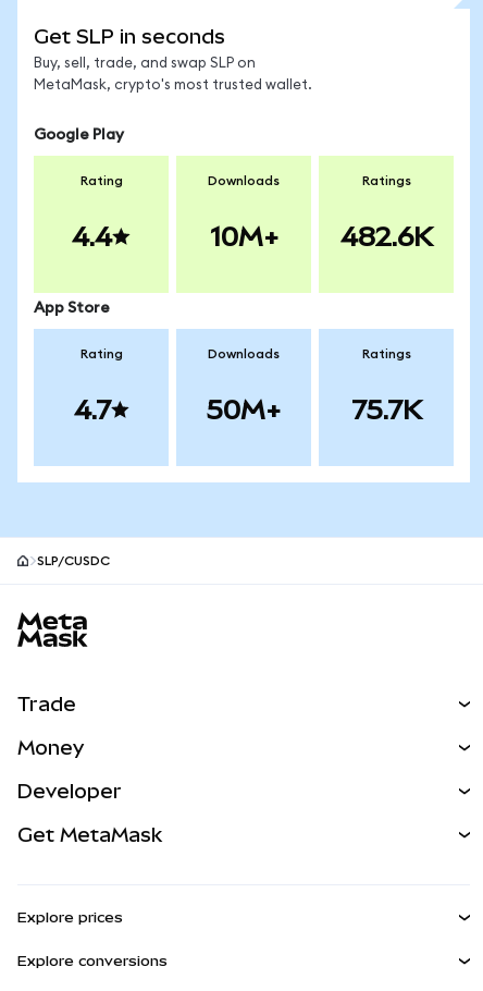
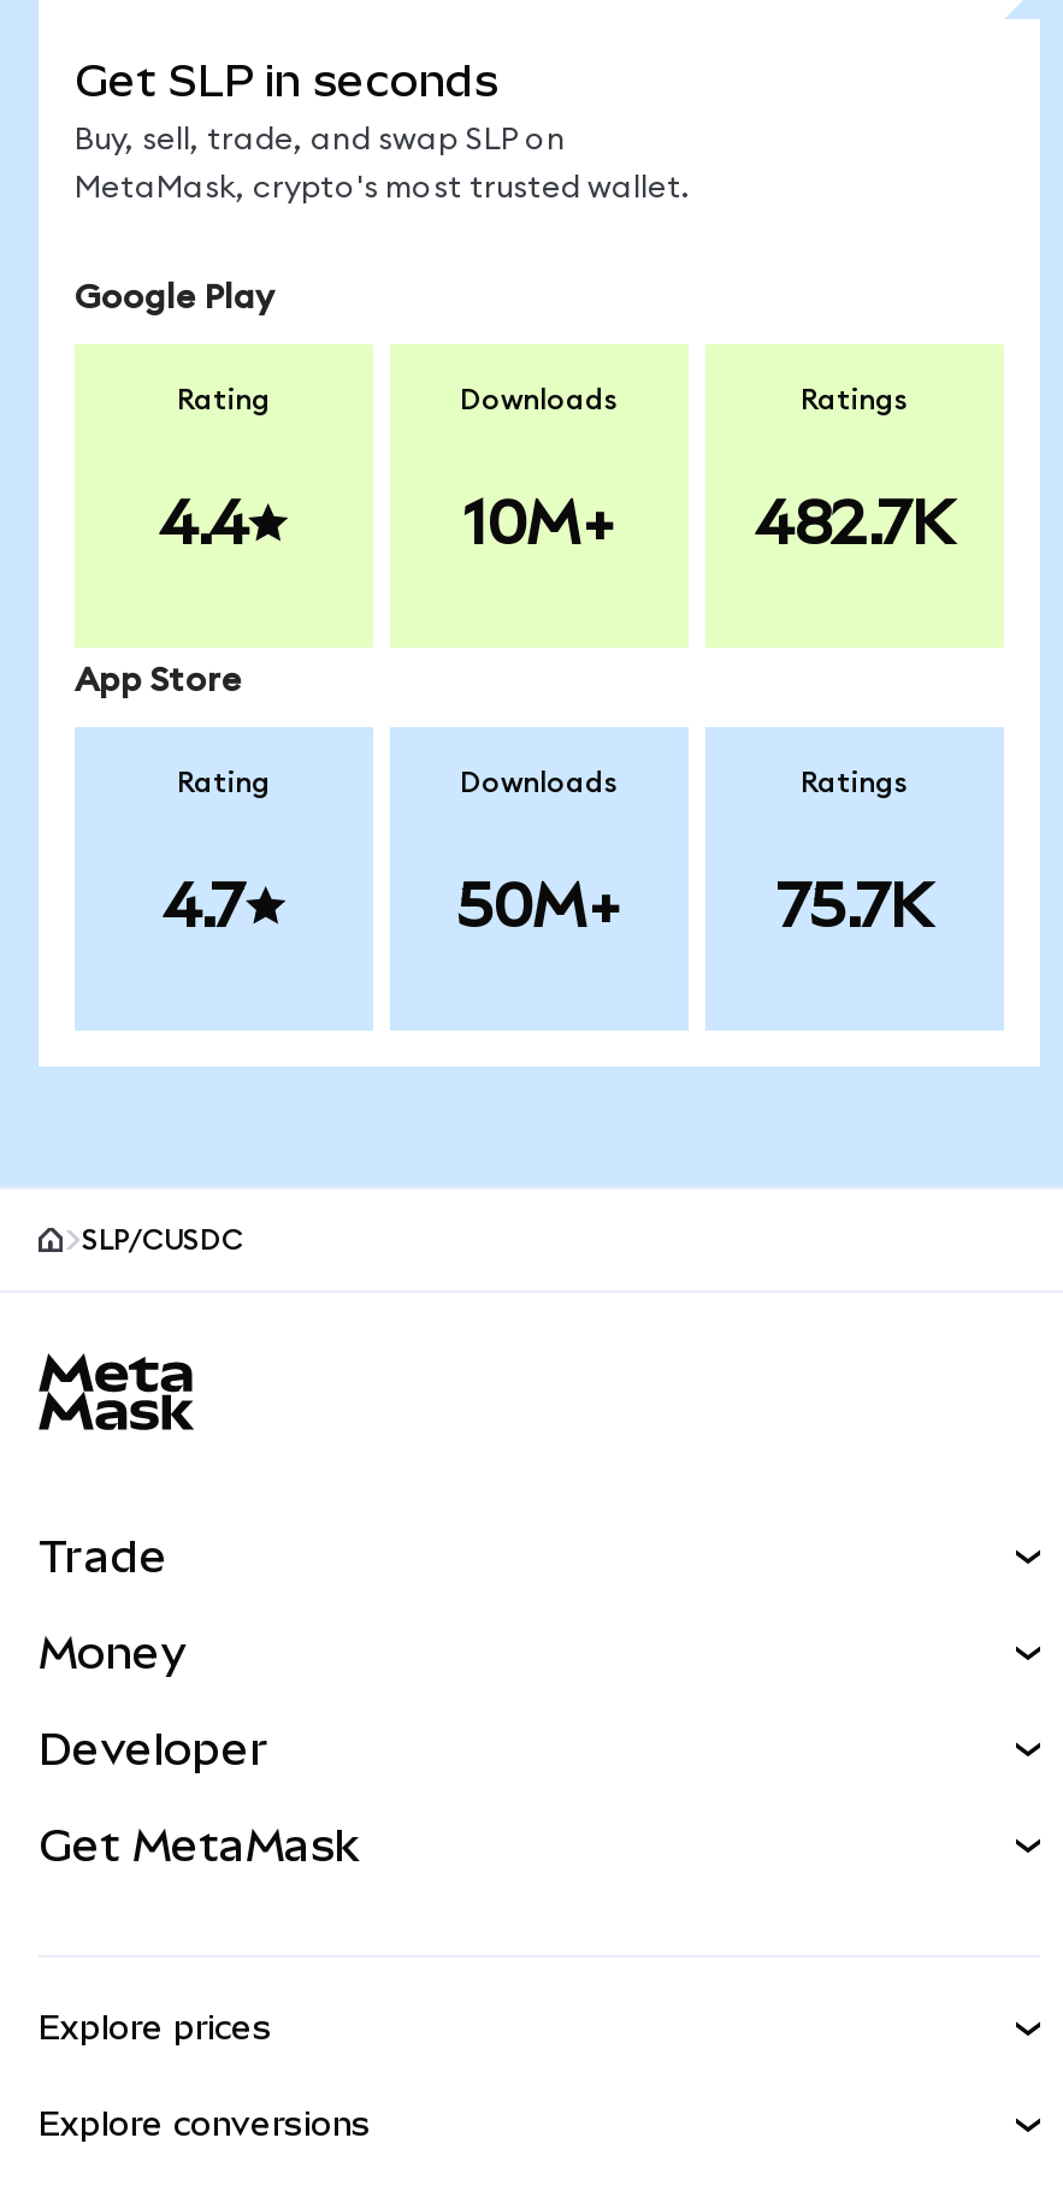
[340,221,432,252] 482.6K -> [755,489,955,556] 482.7K

